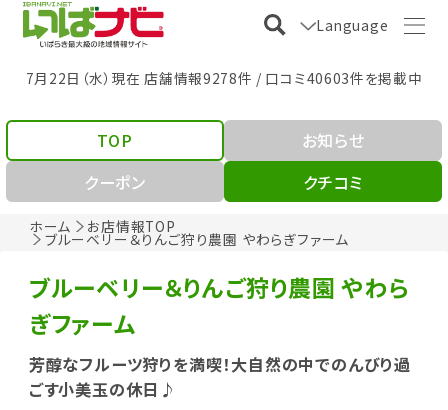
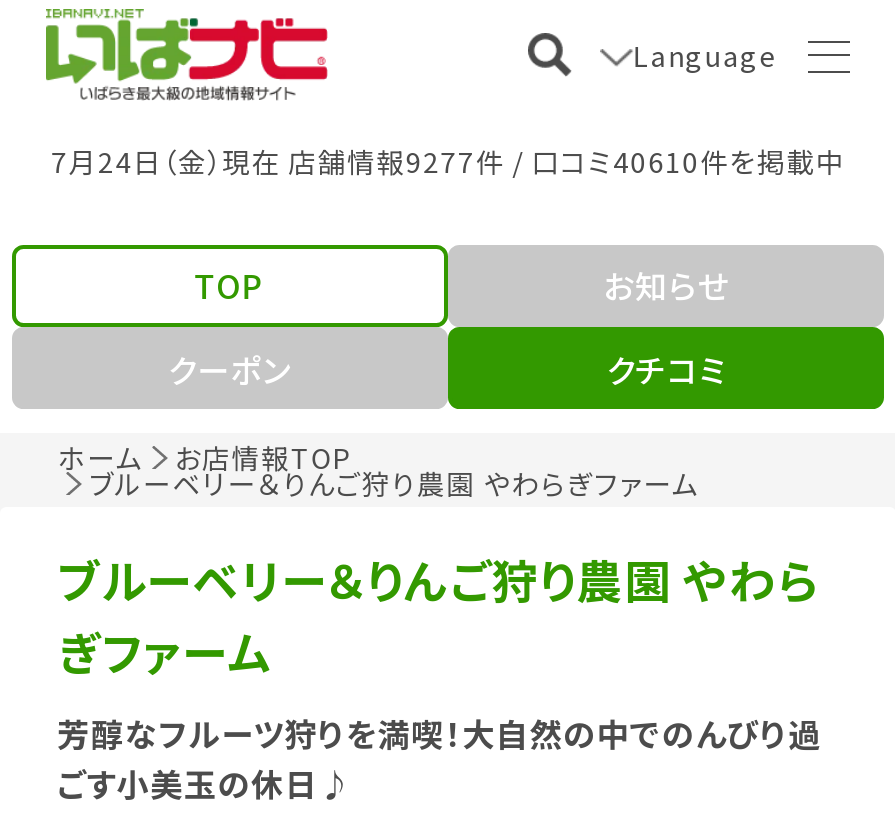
[26,68,422,88] 7月22日（水）現在 店舗情報9278件 / 口コミ40603件を掲載中 -> [51,140,845,180] 7月24日（金）現在 店舗情報9277件 / 口コミ40610件を掲載中

